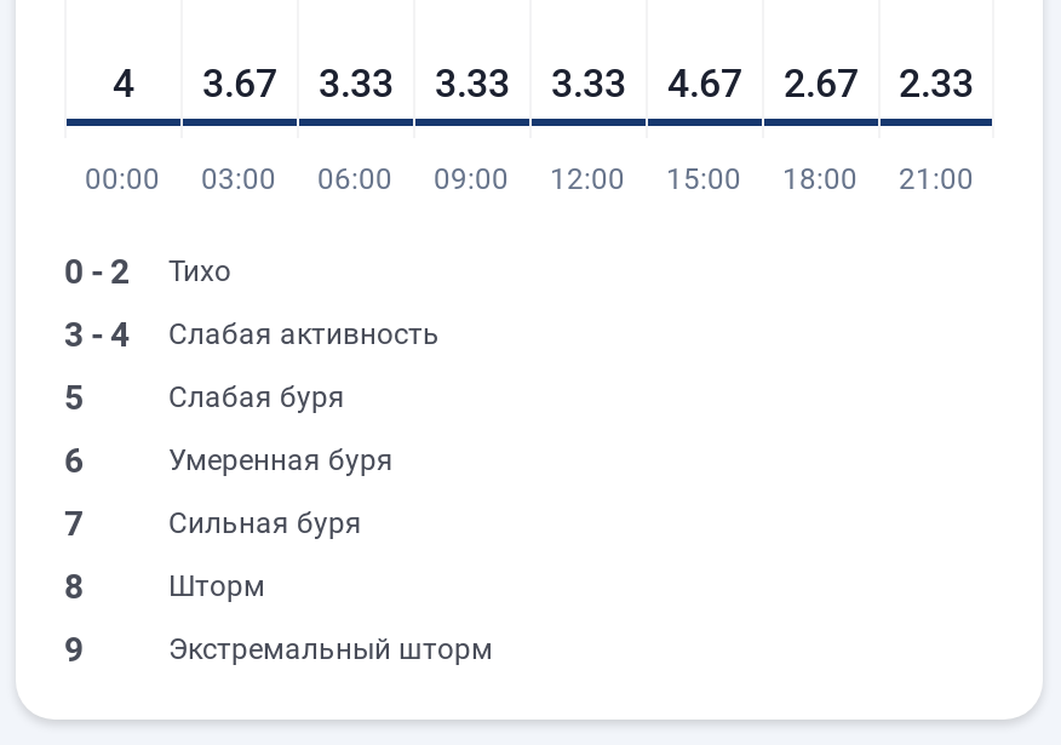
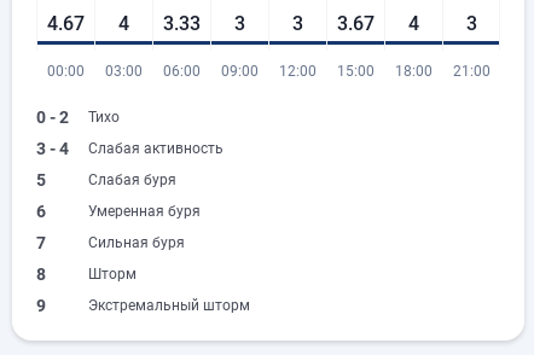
[113,61,134,107] 4 -> [47,12,85,35] 4.67
[202,61,277,107] 3.67 -> [118,12,129,35] 4
[435,61,510,107] 3.33 -> [234,12,245,35] 3
[551,61,626,107] 3.33 -> [292,12,303,35] 3
[667,61,742,107] 4.67 -> [337,12,375,35] 3.67
[784,61,859,107] 2.67 -> [408,12,419,35] 4
[899,61,974,107] 2.33 -> [466,12,477,35] 3

